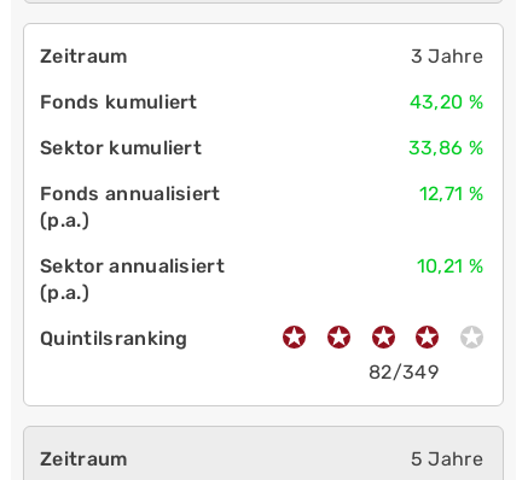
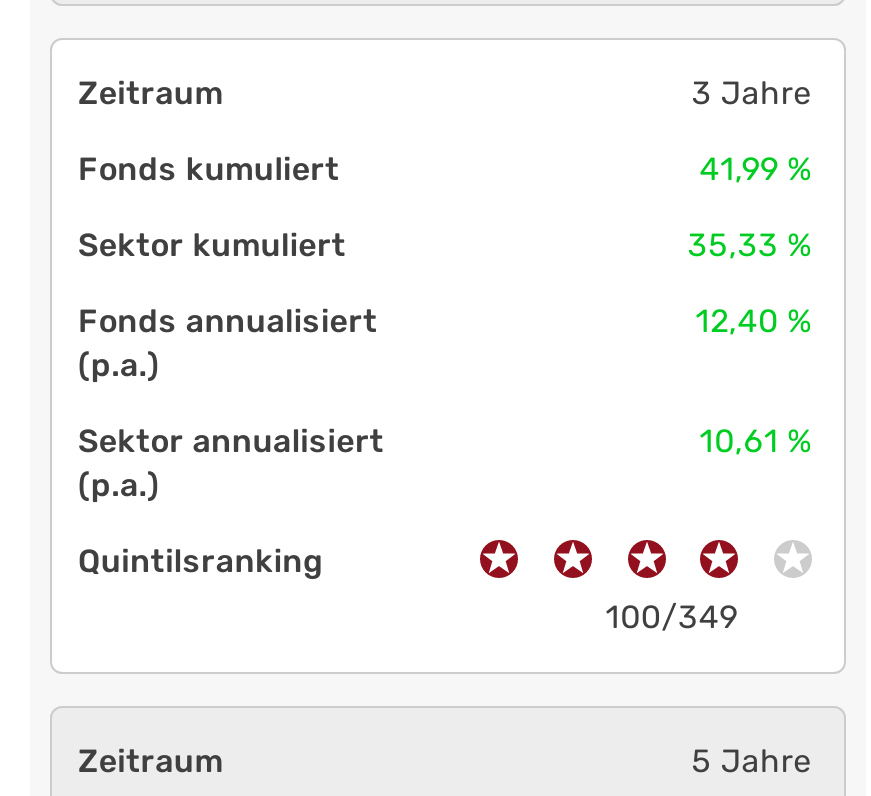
[409,90,483,113] 43,20 % -> [700,149,812,187] 41,99 %
[408,136,483,159] 33,86 % -> [688,225,812,263] 35,33 %
[419,182,483,205] 12,71 % -> [696,301,812,339] 12,40 %
[417,254,483,277] 10,21 % -> [700,421,812,459] 10,61 %
[369,360,439,383] 82/349 -> [606,597,738,635] 100/349

